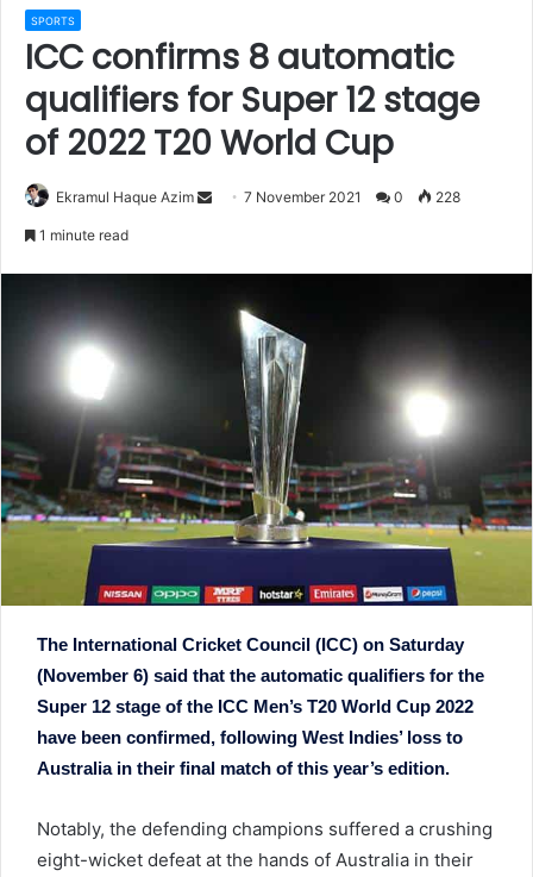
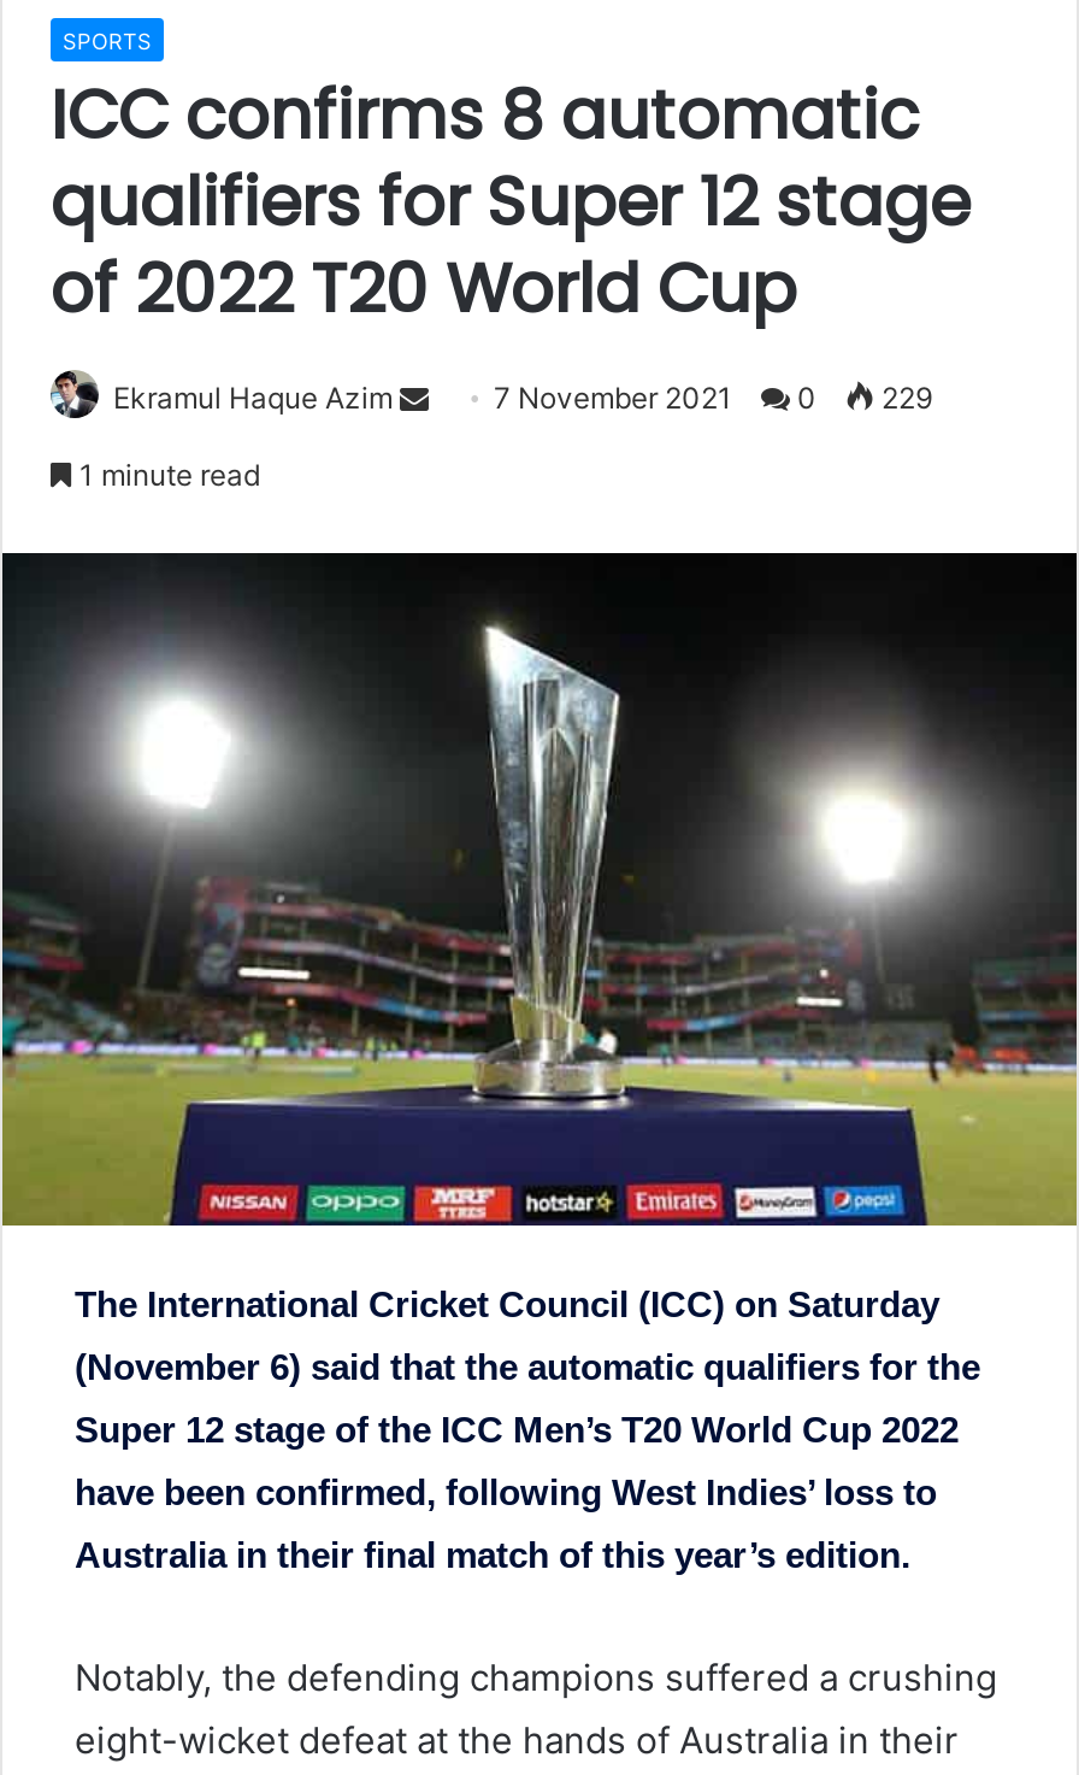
[432,188,460,206] 228 -> [874,380,932,416] 229

